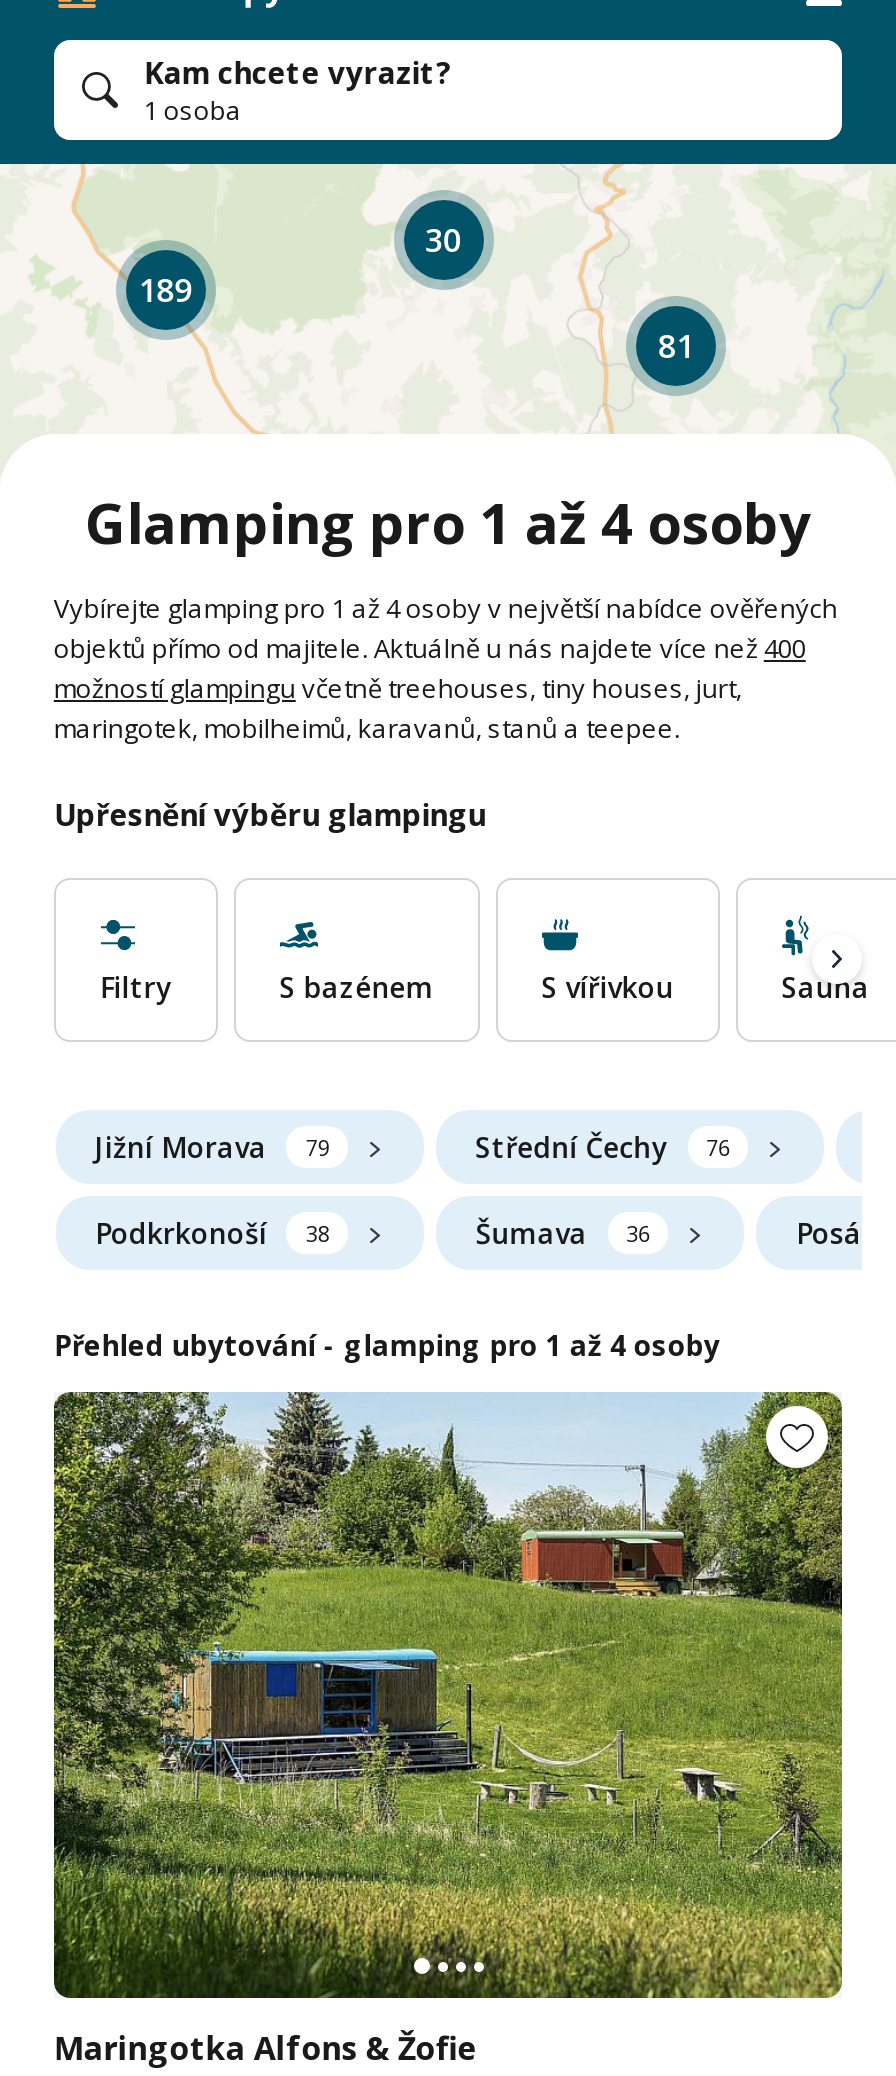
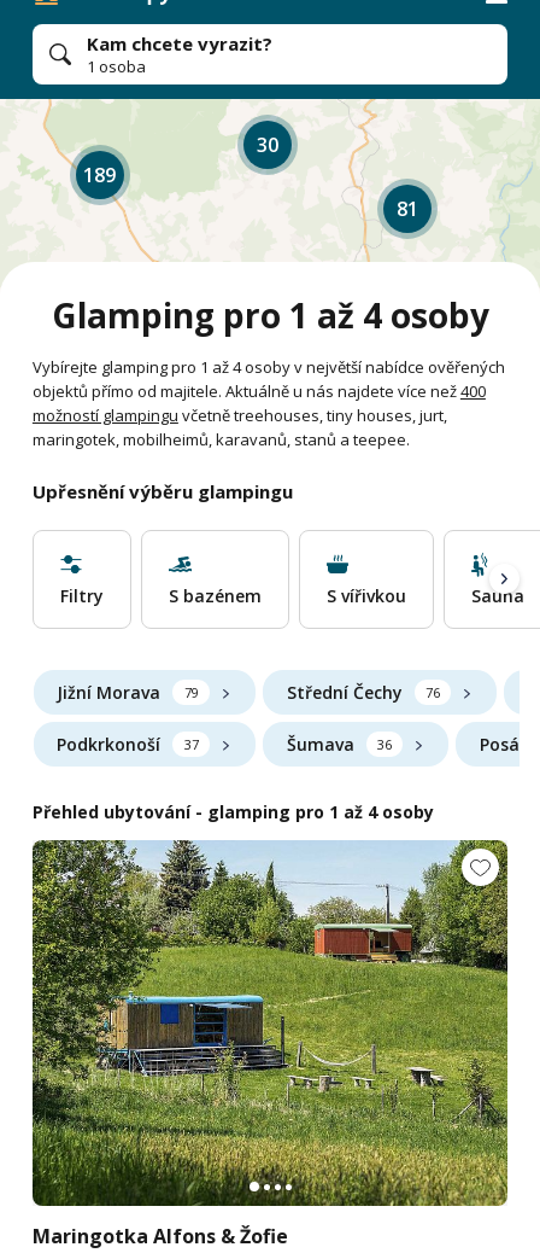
[95,1214,330,1252] Podkrkonoší 38 -> [57,733,199,756] Podkrkonoší 37

